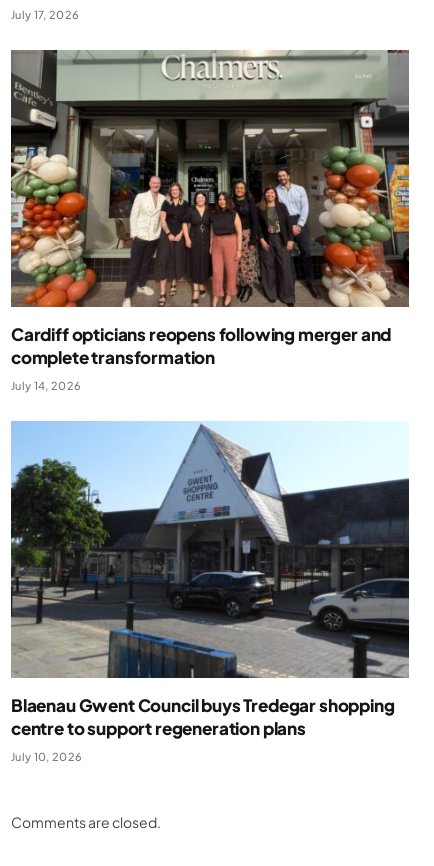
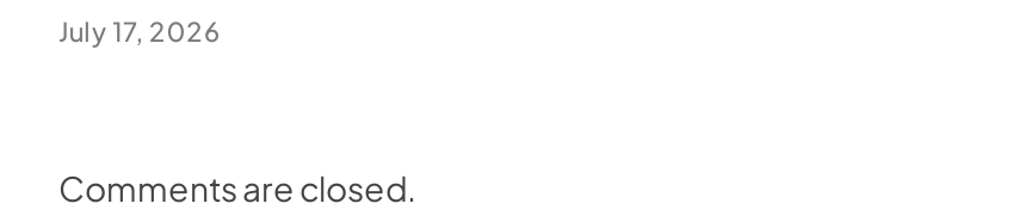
[10,49,410,392] [image] | Cardiff opticians reopens following merger and | complete transformation | July 14, 2026 -> none
[10,420,410,762] [image] | Blaenau Gwent Council buys Tredegar shopping | centre to support regeneration plans | July 10, 2026 -> none

